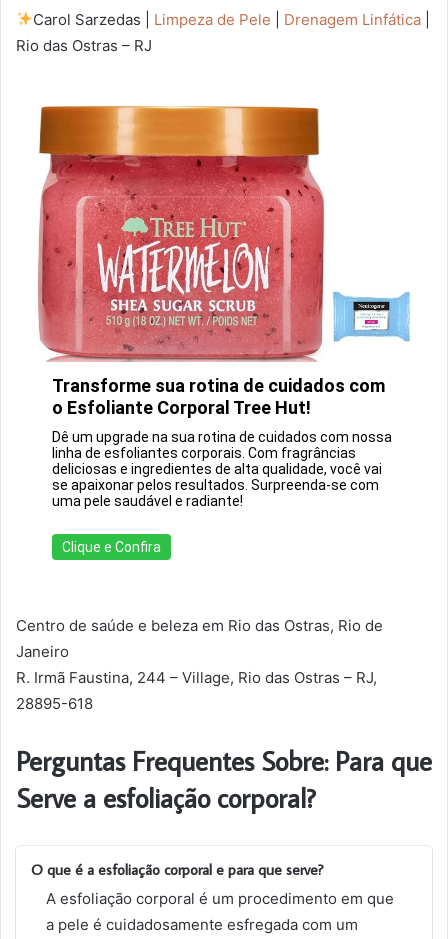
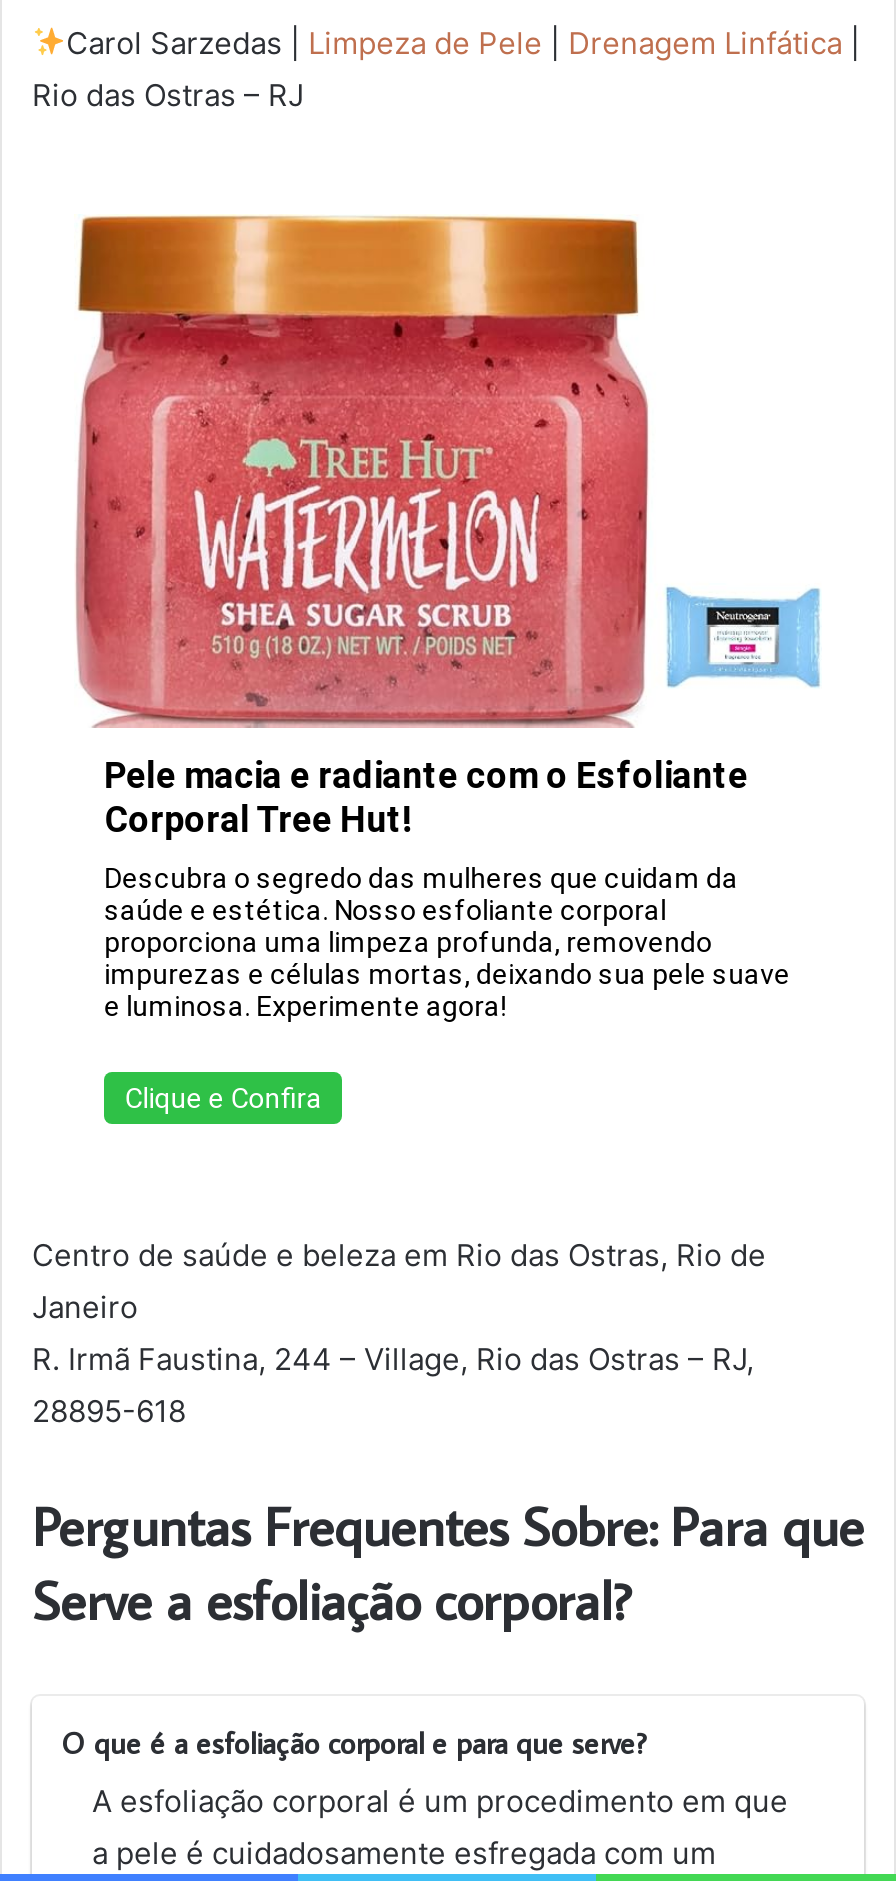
[52,375,385,418] Transforme sua rotina de cuidados com | o Esfoliante Corporal Tree Hut! -> [104,755,748,841] Pele macia e radiante com o Esfoliante | Corporal Tree Hut!
[52,429,392,509] Dê um upgrade na sua rotina de cuidados com nossa | linha de esfoliantes corporais. Com fragrâncias | deliciosas e ingredientes de alta qualidade, você vai | se apaixonar pelos resultados. Surpreenda-se com | uma pele saudável e radiante! -> [104,863,790,1023] Descubra o segredo das mulheres que cuidam da | saúde e estética. Nosso esfoliante corporal | proporciona uma limpeza profunda, removendo | impurezas e células mortas, deixando sua pele suave | e luminosa. Experimente agora!

